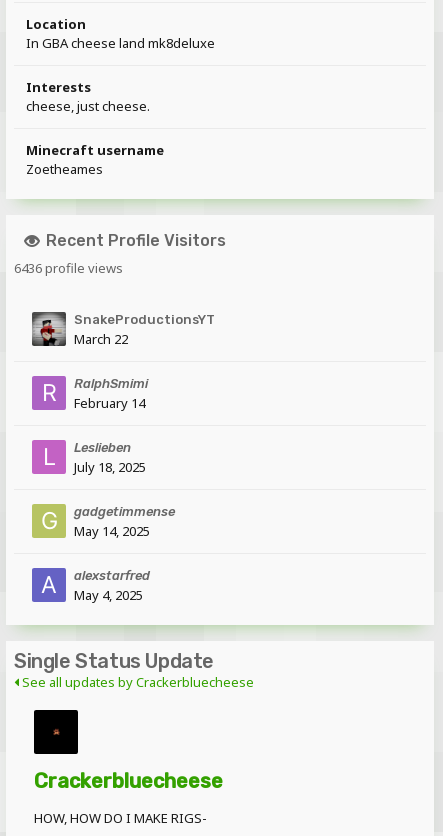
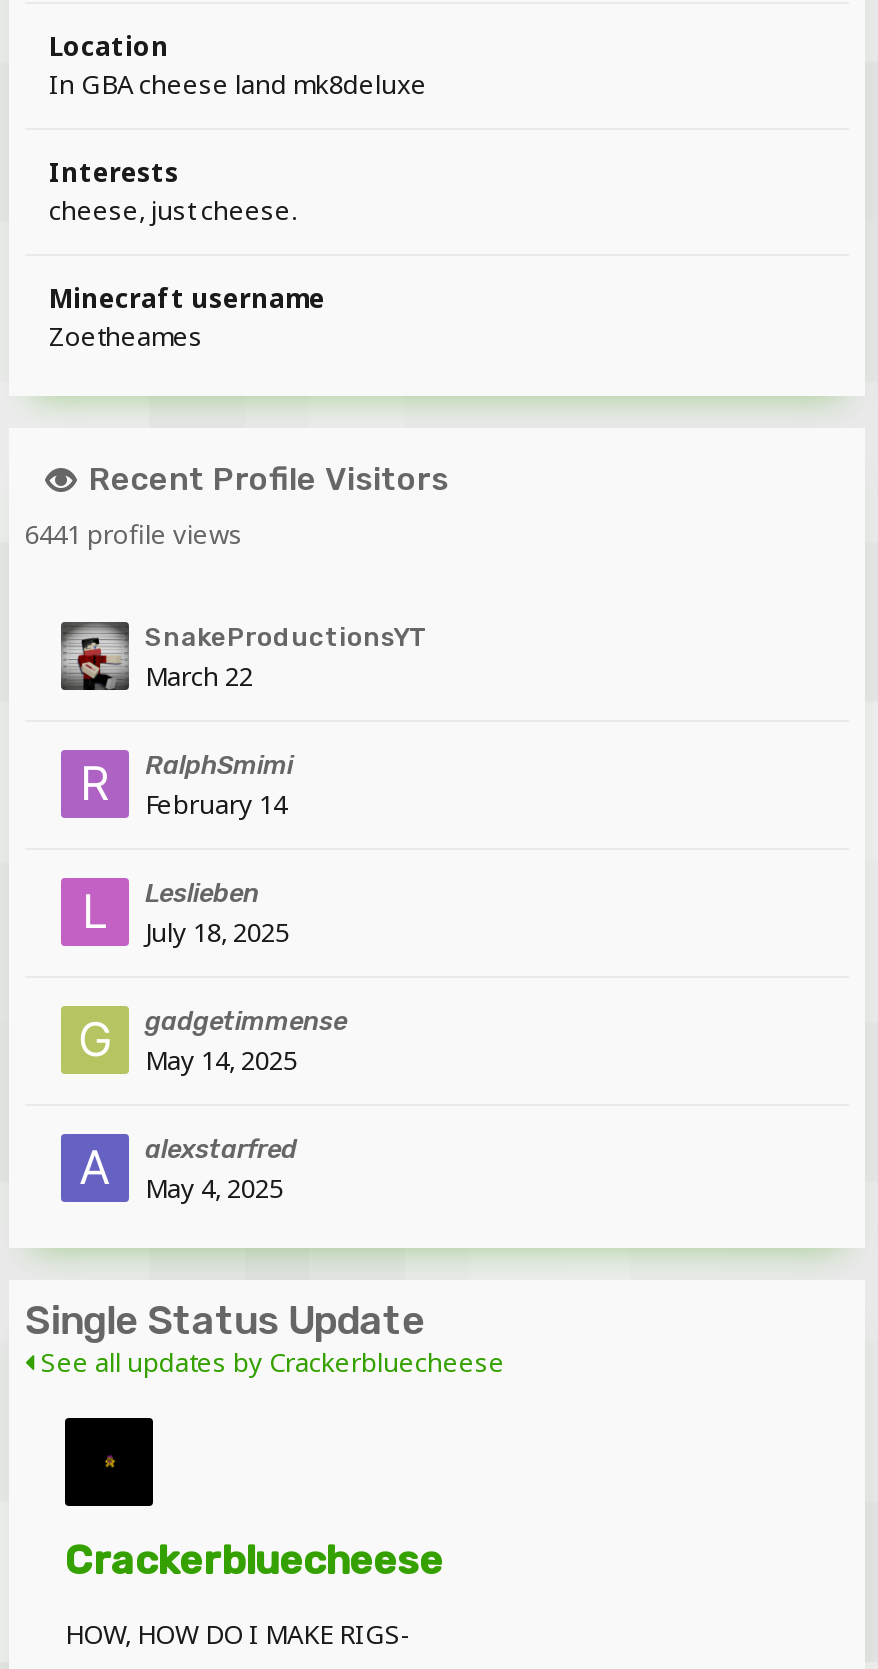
[14,258,123,276] 6436 profile views -> [25,515,243,551] 6441 profile views

